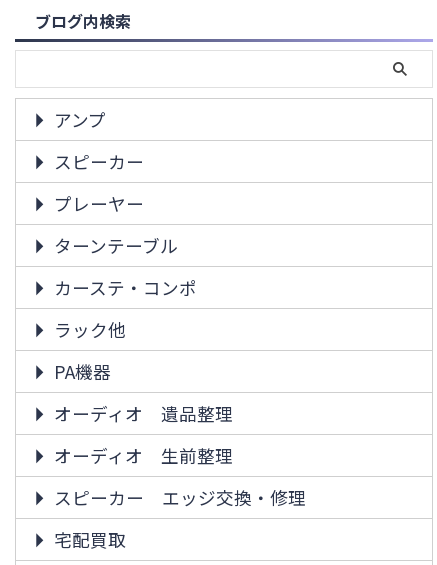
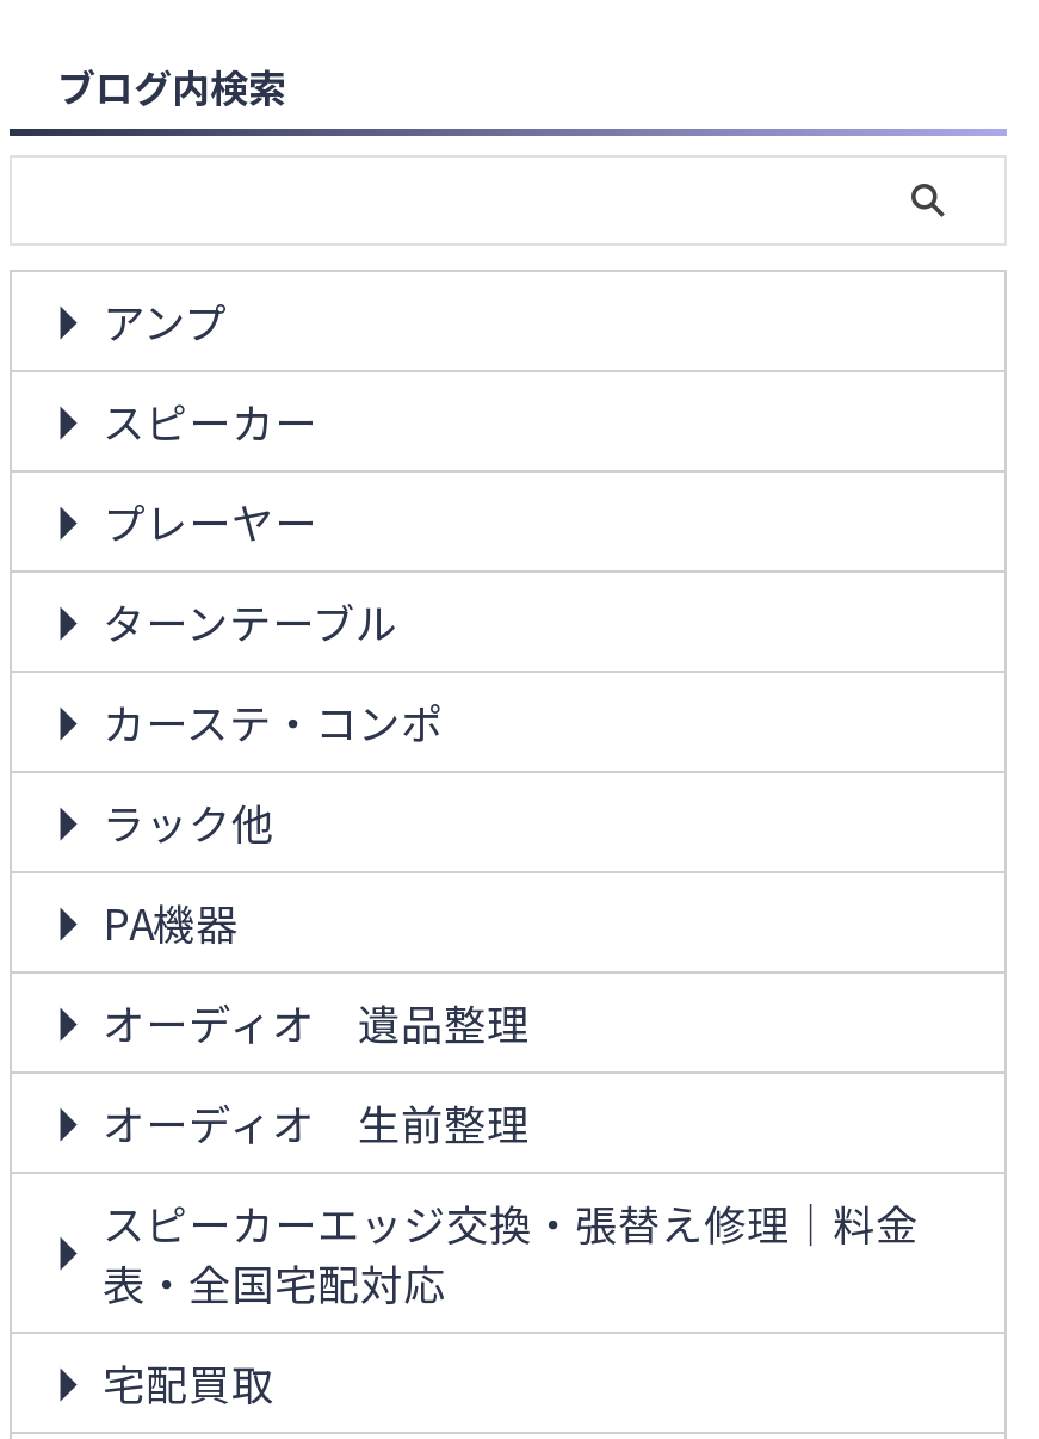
[54,485,306,510] スピーカー エッジ交換・修理 -> [103,1194,919,1313] スピーカーエッジ交換・張替え修理｜料金 | 表・全国宅配対応

